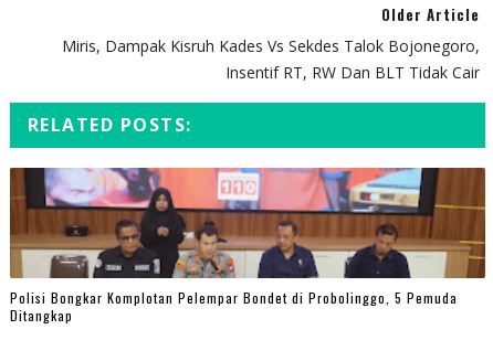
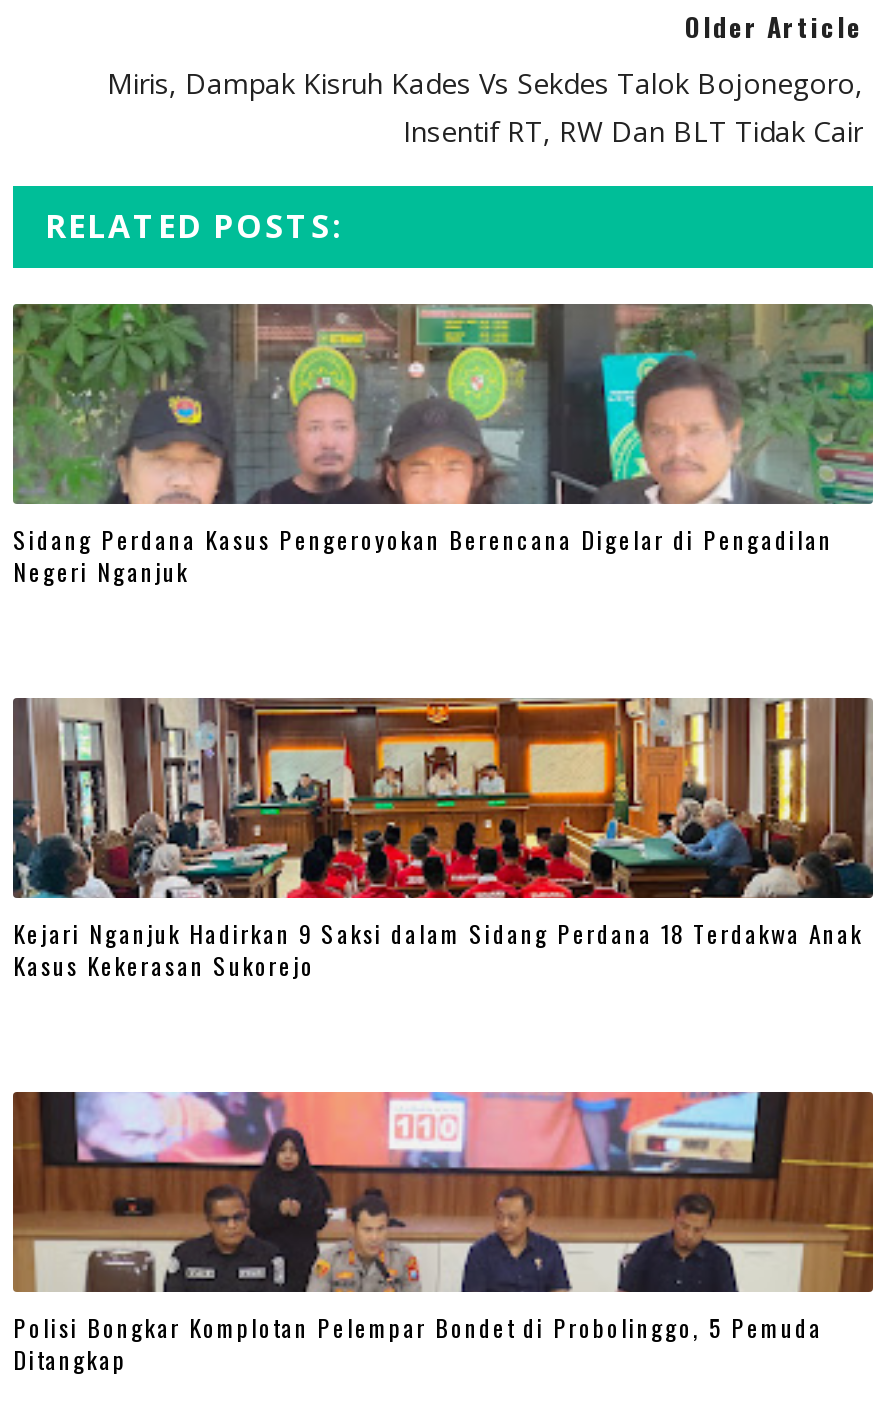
none -> [11,696,875,983] [image] | Kejari Nganjuk Hadirkan 9 Saksi dalam Sidang Perdana 18 Terdakwa Anak | Kasus Kekerasan Sukorejo
none -> [13,302,875,589] [image] | Sidang Perdana Kasus Pengeroyokan Berencana Digelar di Pengadilan | Negeri Nganjuk

